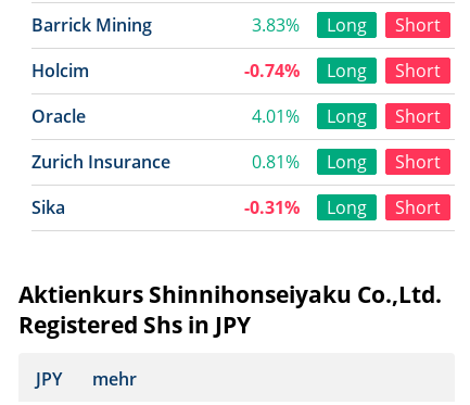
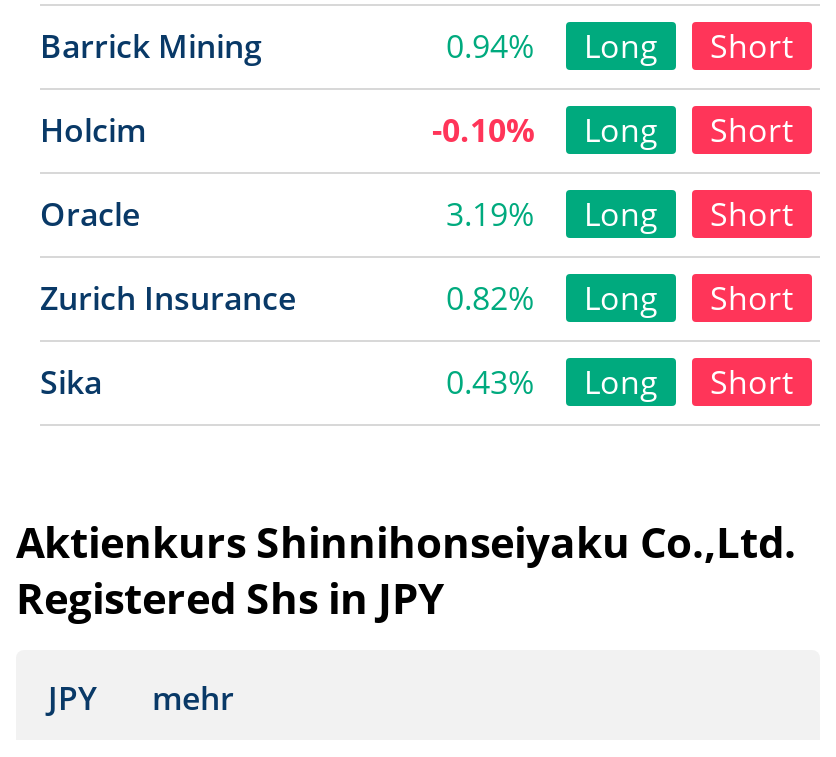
[252,13,441,37] 3.83% Long Short -> [446,24,794,68] 0.94% Long Short
[244,59,441,83] -0.74% Long Short -> [432,108,794,152] -0.10% Long Short
[252,104,441,128] 4.01% Long Short -> [446,192,794,236] 3.19% Long Short
[252,150,441,174] 0.81% Long Short -> [446,276,794,320] 0.82% Long Short
[244,195,441,219] -0.31% Long Short -> [446,360,794,404] 0.43% Long Short

